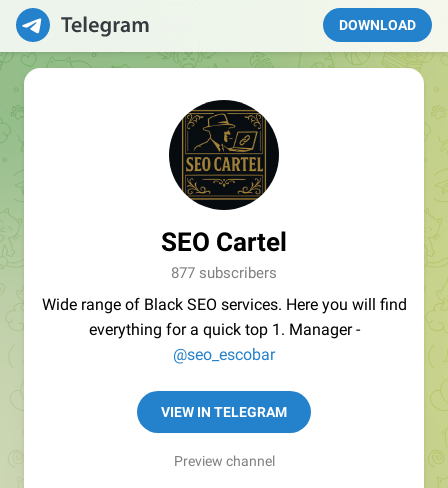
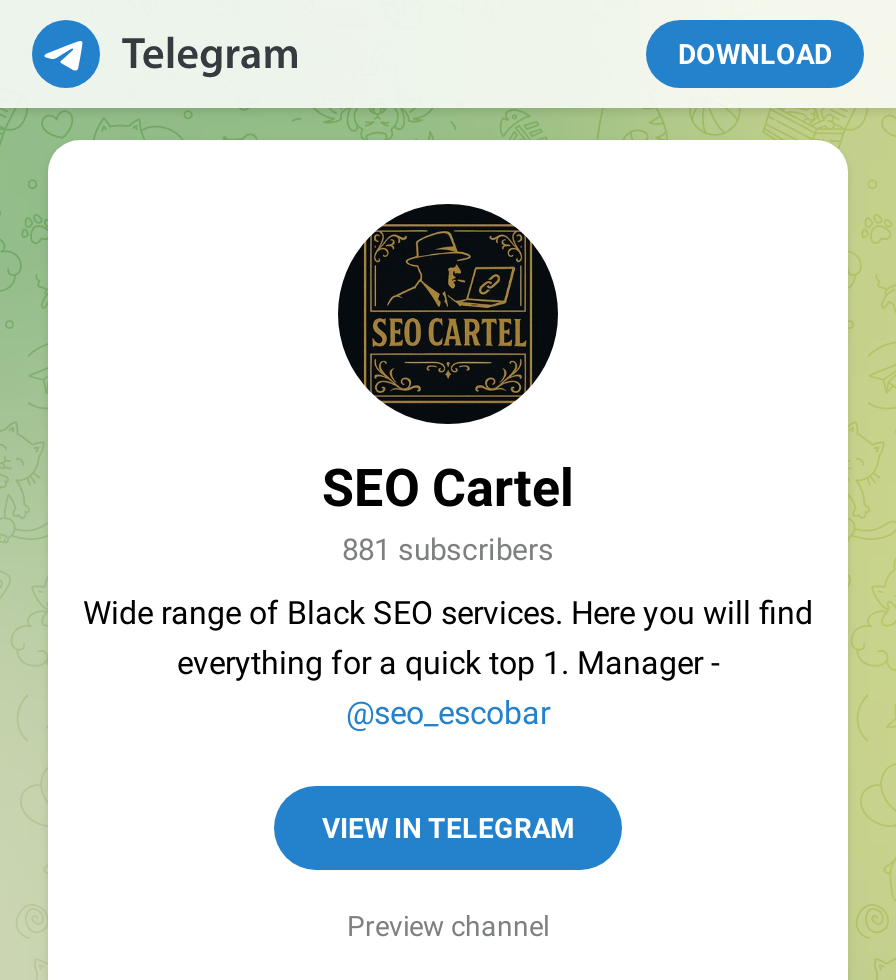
[171,264,277,282] 877 subscribers -> [342,532,554,568] 881 subscribers

